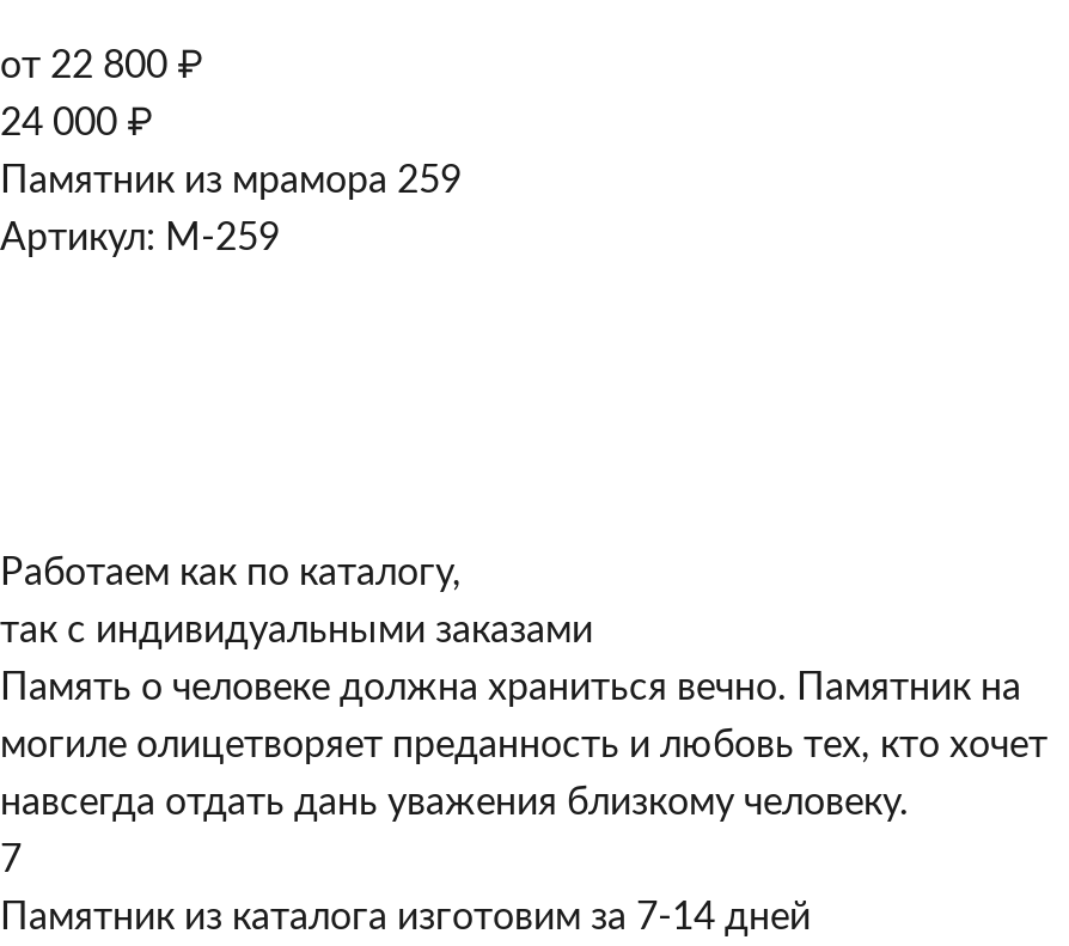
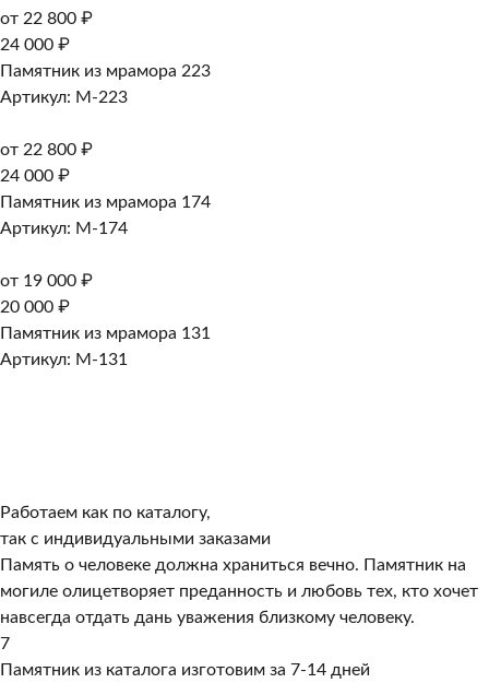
[0,161,462,257] Памятник из мрамора 259 | Артикул: M-259 -> [0,62,211,368] Памятник из мрамора 223 | Артикул: M-223 | от 22 800 ₽ | 24 000 ₽ | Памятник из мрамора 174 | Артикул: M-174 | от 19 000 ₽ | 20 000 ₽ | Памятник из мрамора 131 | Артикул: M-131

